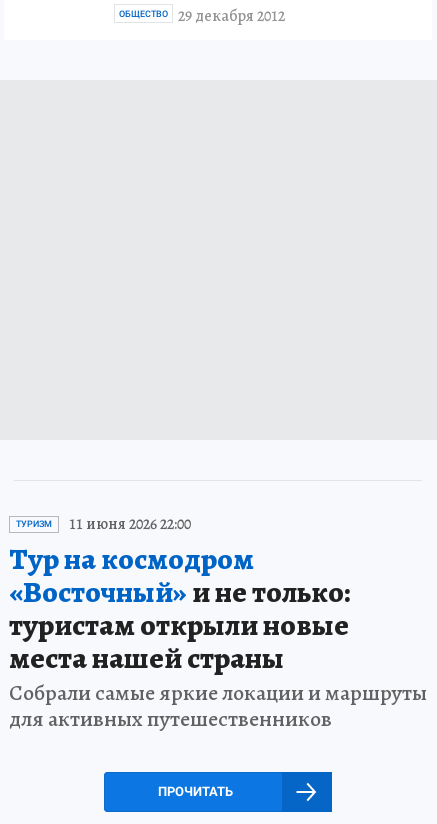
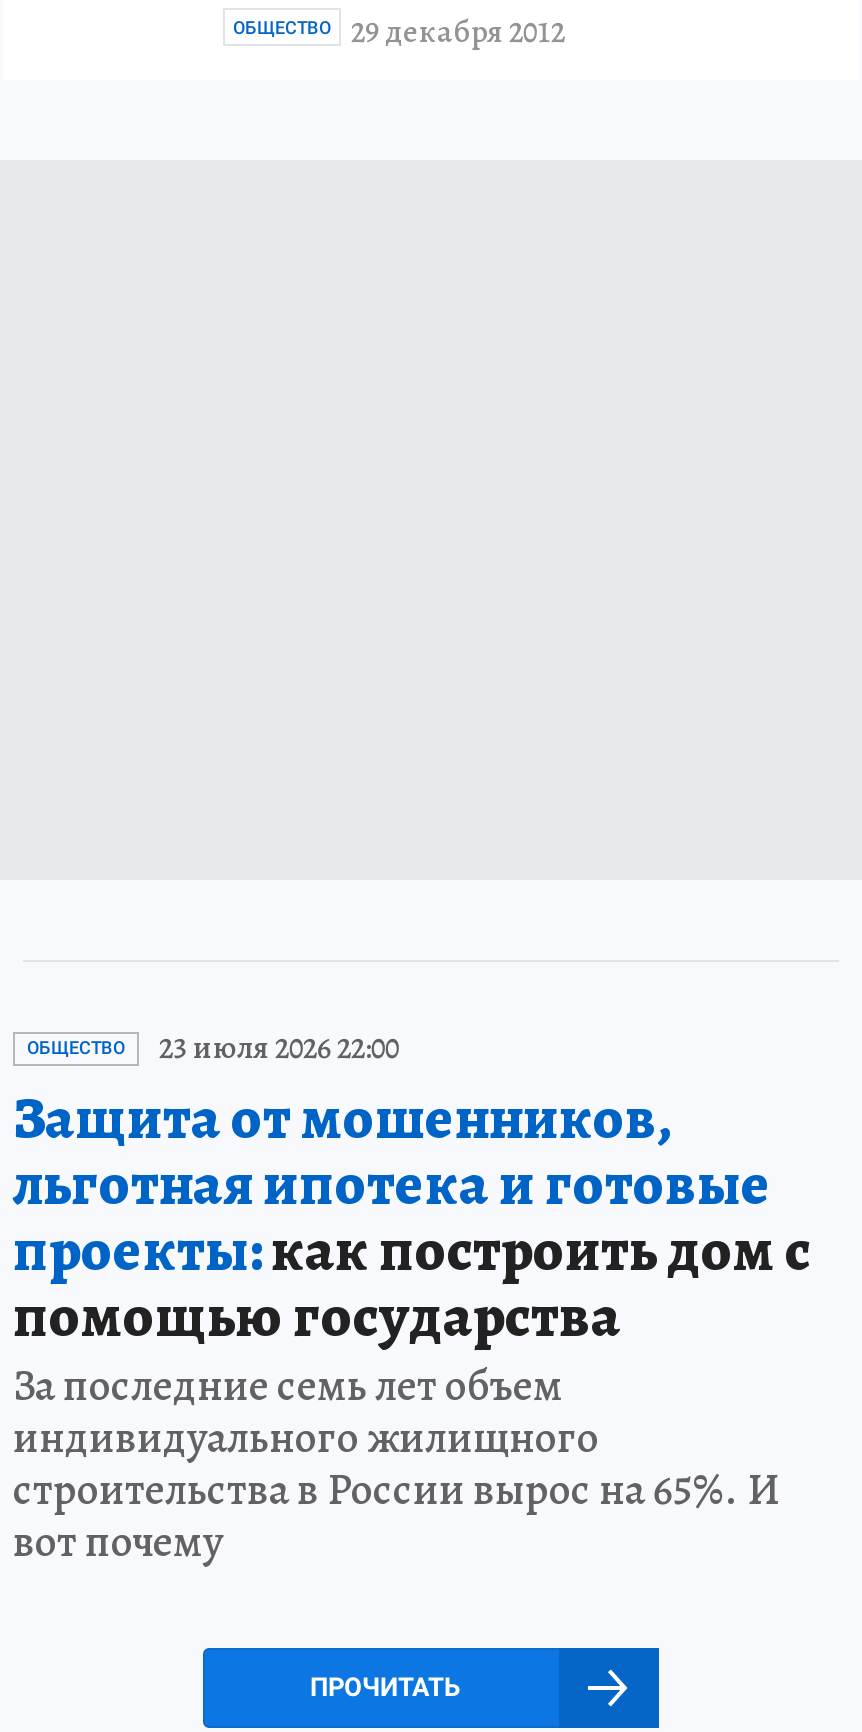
[9,513,427,734] ТУРИЗМ | 11 июня 2026 22:00 | Тур на космодром | «Восточный»и не только: | туристам открыли новые | места нашей страны | Собрали самые яркие локации и маршруты | для активных путешественников -> [13,1026,811,1572] ОБЩЕСТВО | 23 июля 2026 22:00 | Защита от мошенников, | льготная ипотека и готовые | проекты:как построить дом с | помощью государства | За последние семь лет объем | индивидуального жилищного | строительства в России вырос на 65%. И | вот почему

